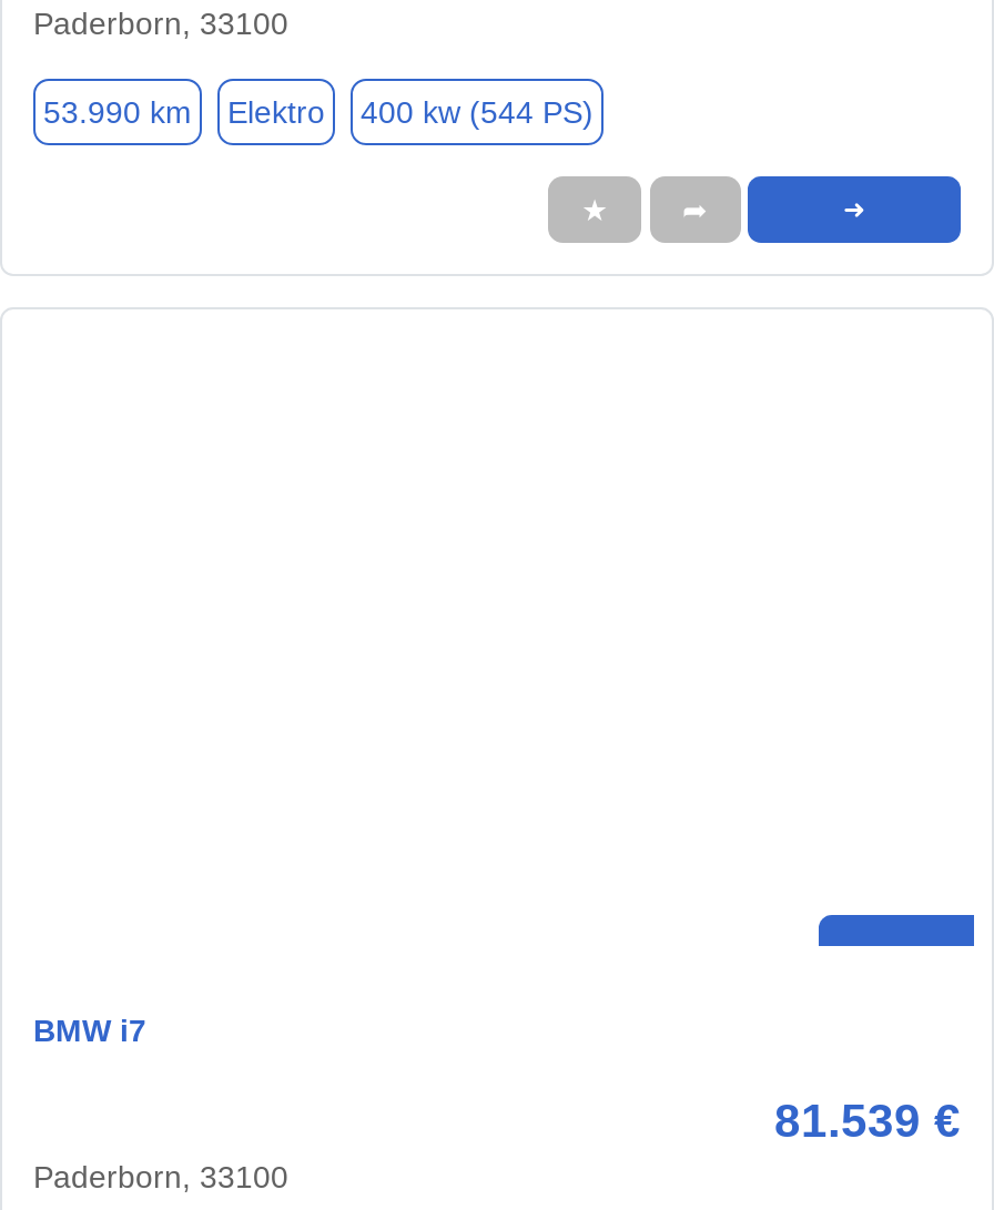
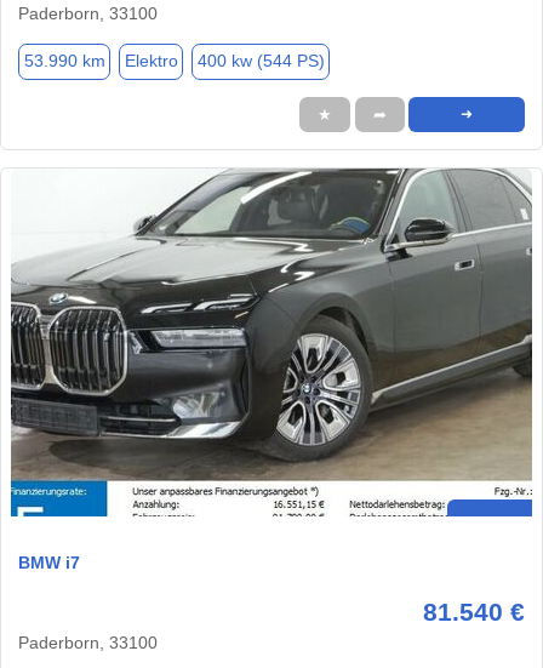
none -> [10,167,533,518] [image]
[774,1095,961,1146] 81.539 € -> [423,598,525,626] 81.540 €

